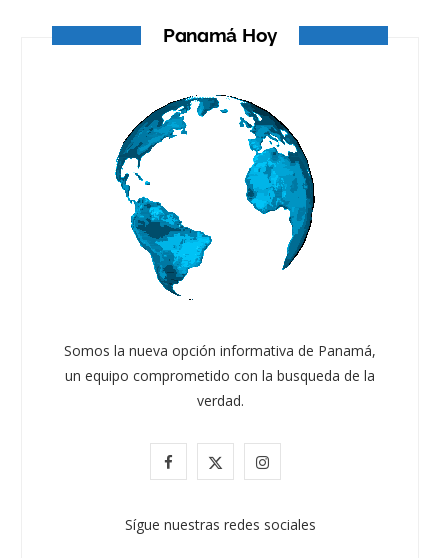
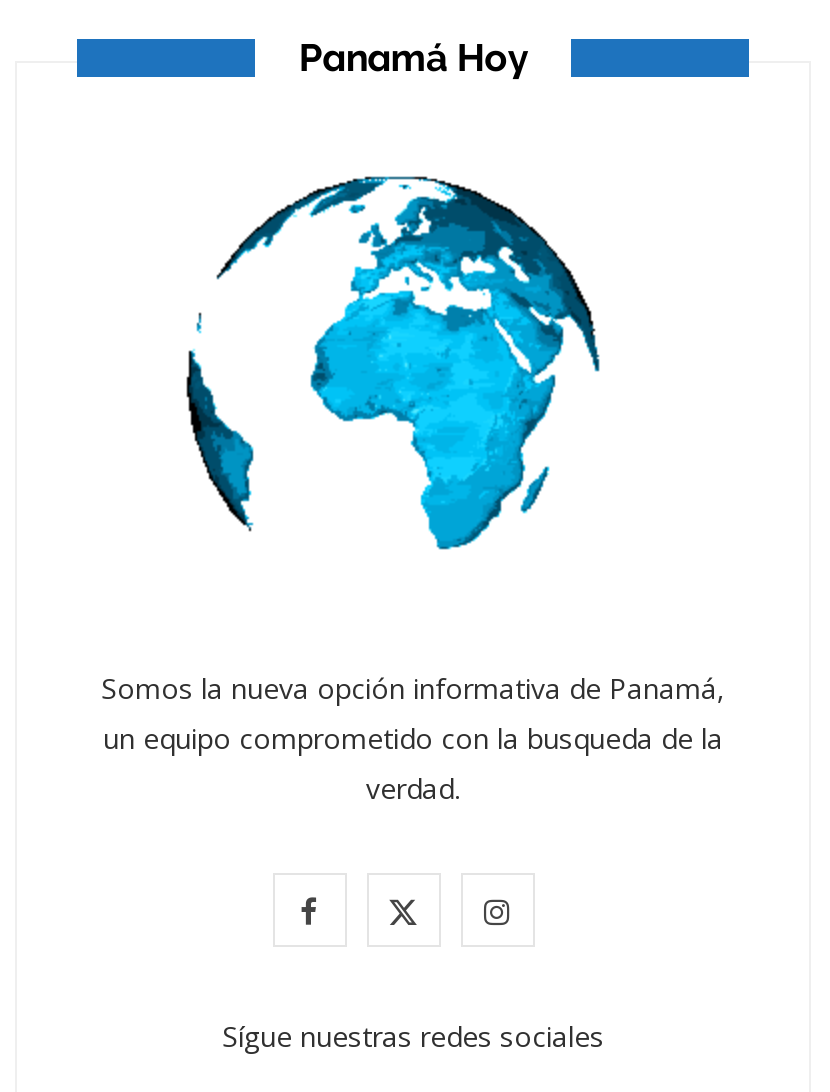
[107,95,316,301] [image] -> [185,175,603,587] [image]

